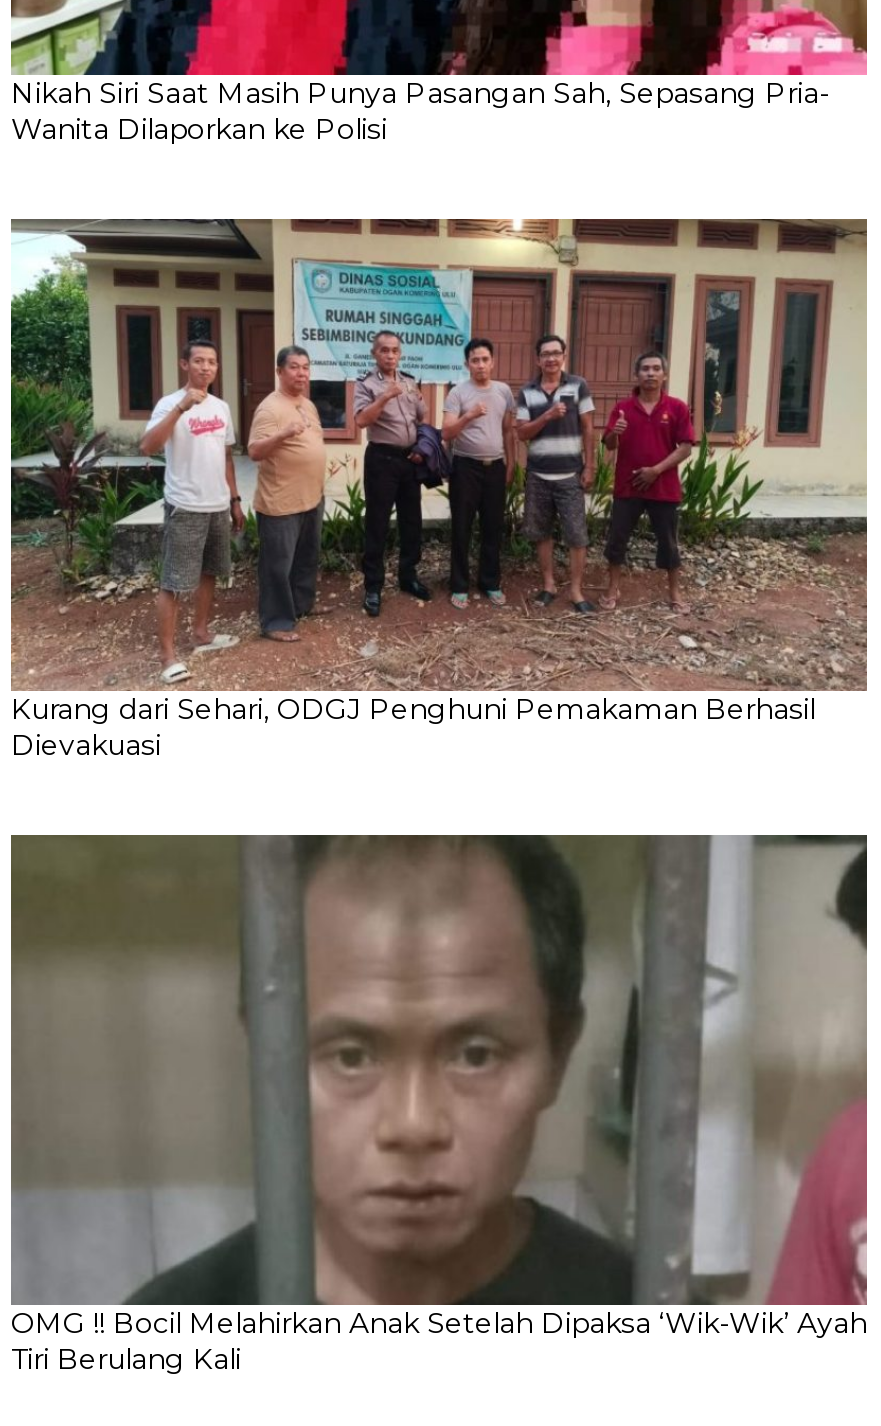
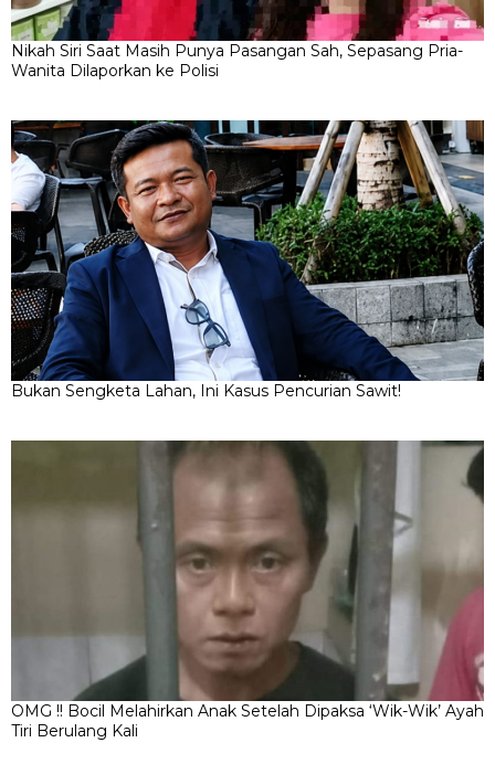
[9,216,869,762] [image] | Kurang dari Sehari, ODGJ Penghuni Pemakaman Berhasil | Dievakuasi -> [10,119,485,401] [image] | Bukan Sengketa Lahan, Ini Kasus Pencurian Sawit!

